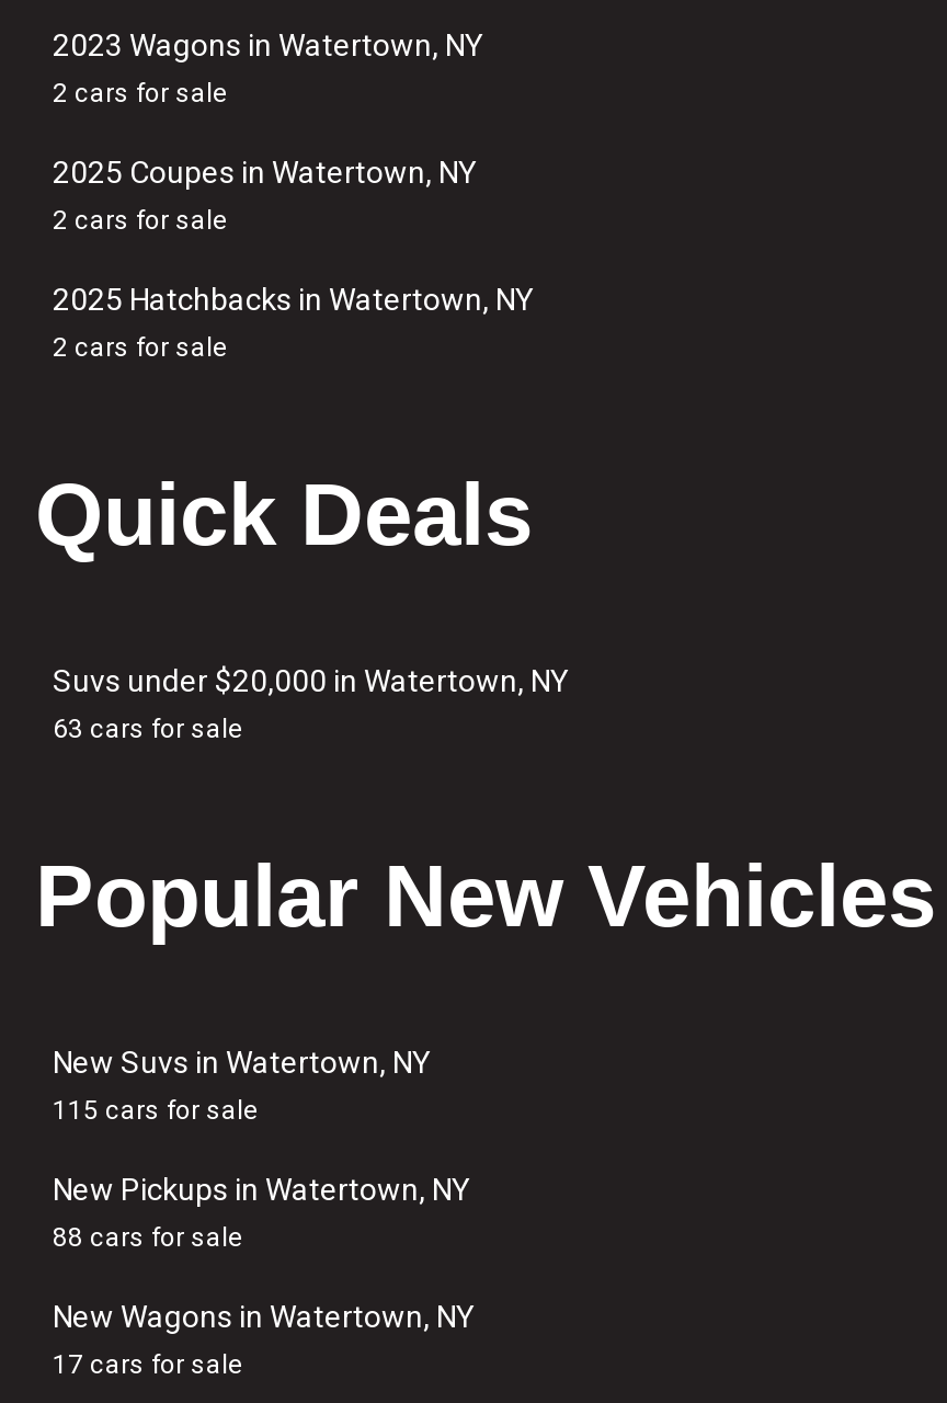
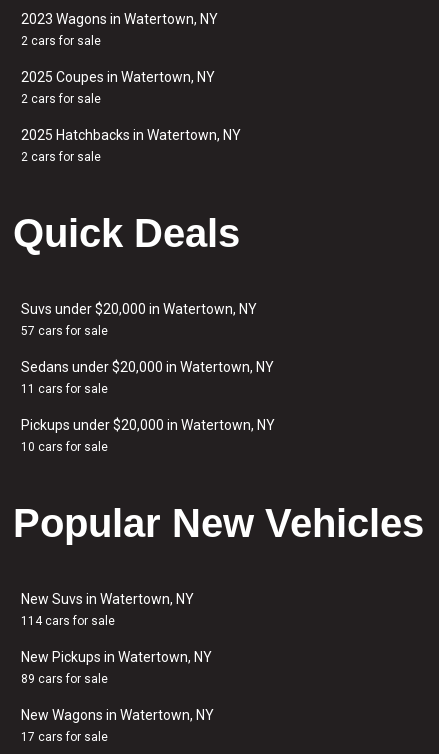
[53,714,243,744] 63 cars for sale -> [21,324,275,454] 57 cars for sale | Sedans under $20,000 in Watertown, NY | 11 cars for sale | Pickups under $20,000 in Watertown, NY | 10 cars for sale
[53,1095,259,1126] 115 cars for sale -> [21,614,115,628] 114 cars for sale
[53,1222,243,1253] 88 cars for sale -> [21,672,108,686] 89 cars for sale

